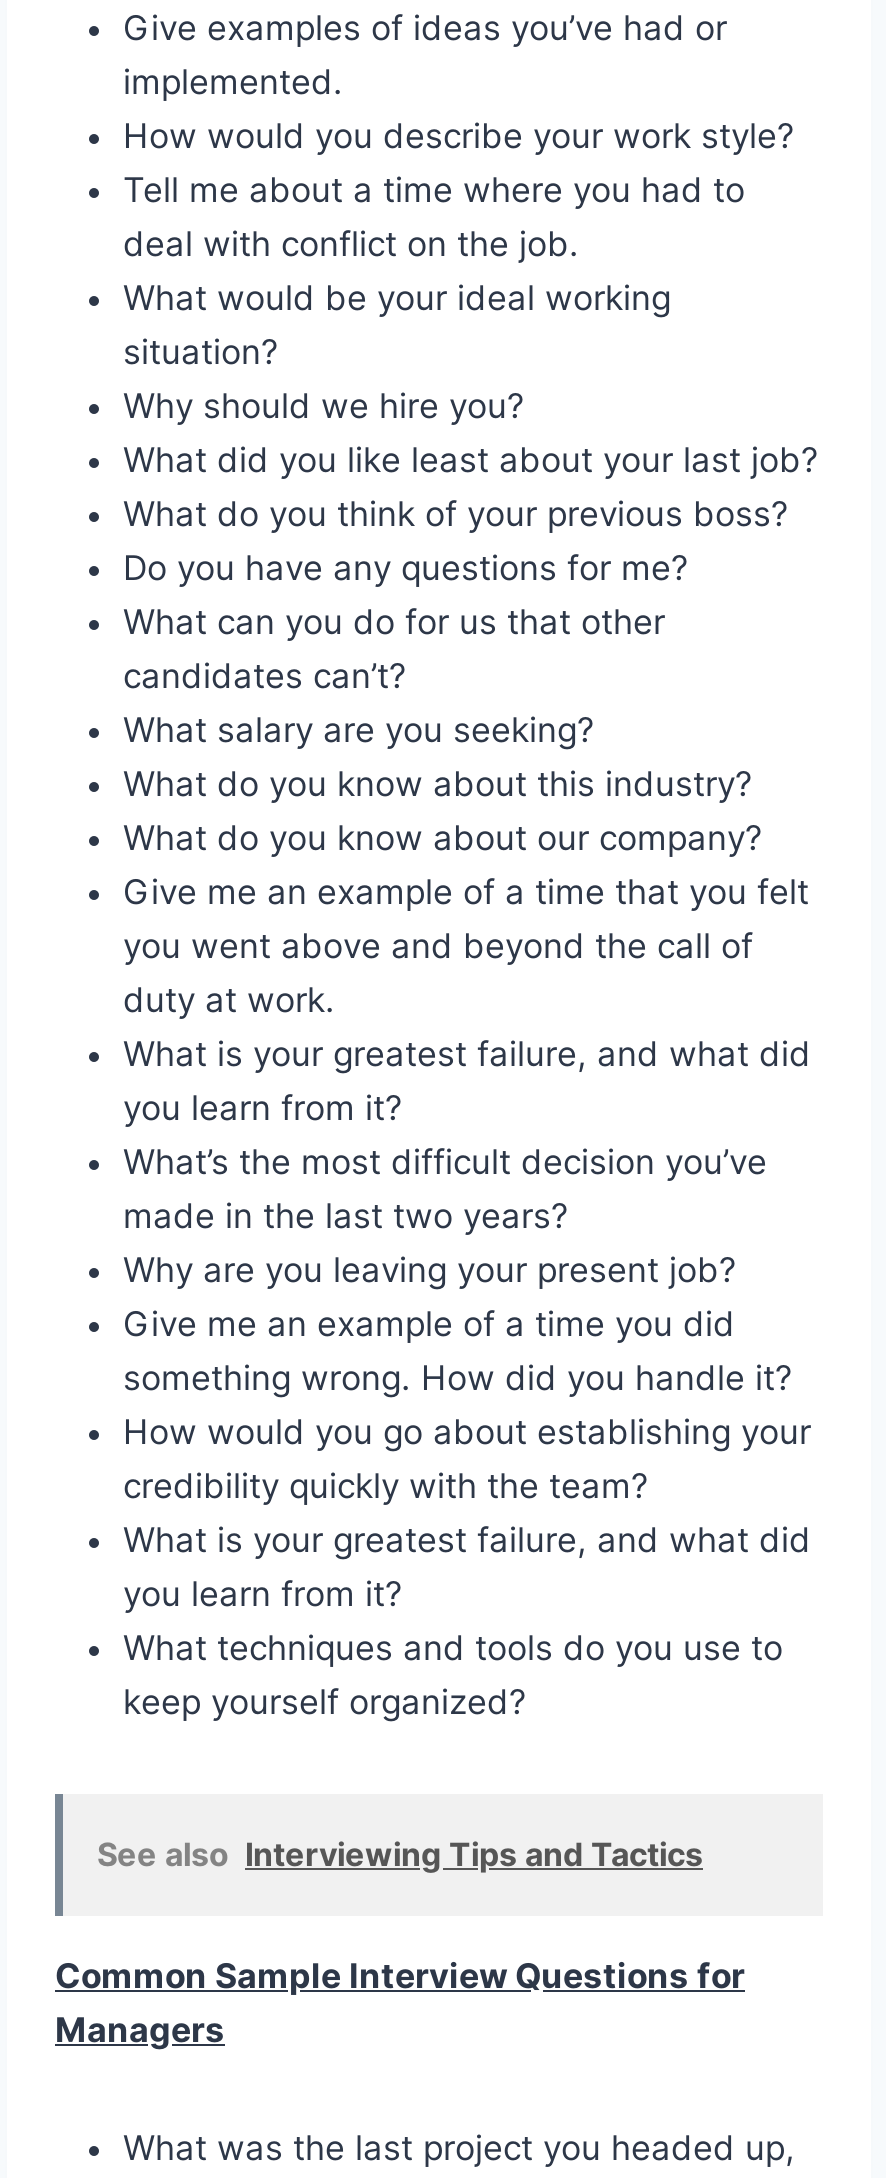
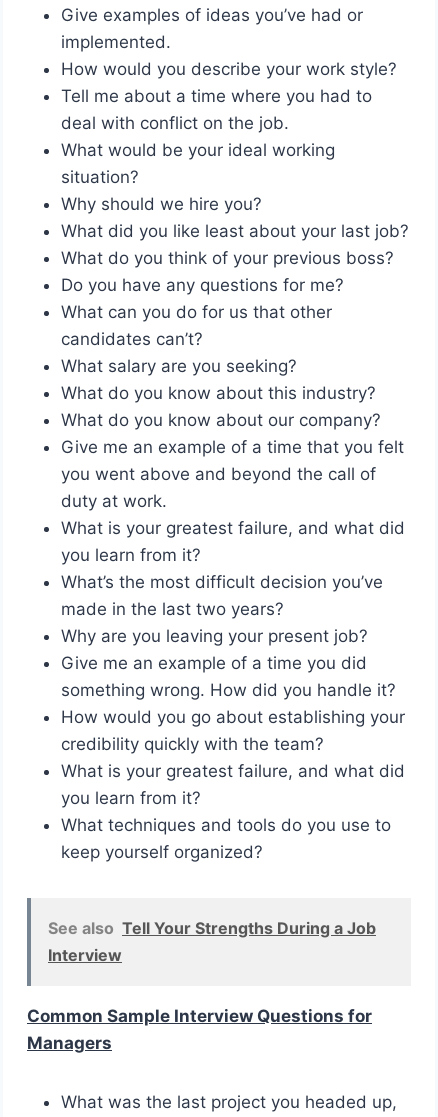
[97,1834,703,1874] See also Interviewing Tips and Tactics -> [48,918,376,965] See also Tell Your Strengths During a Job | Interview

